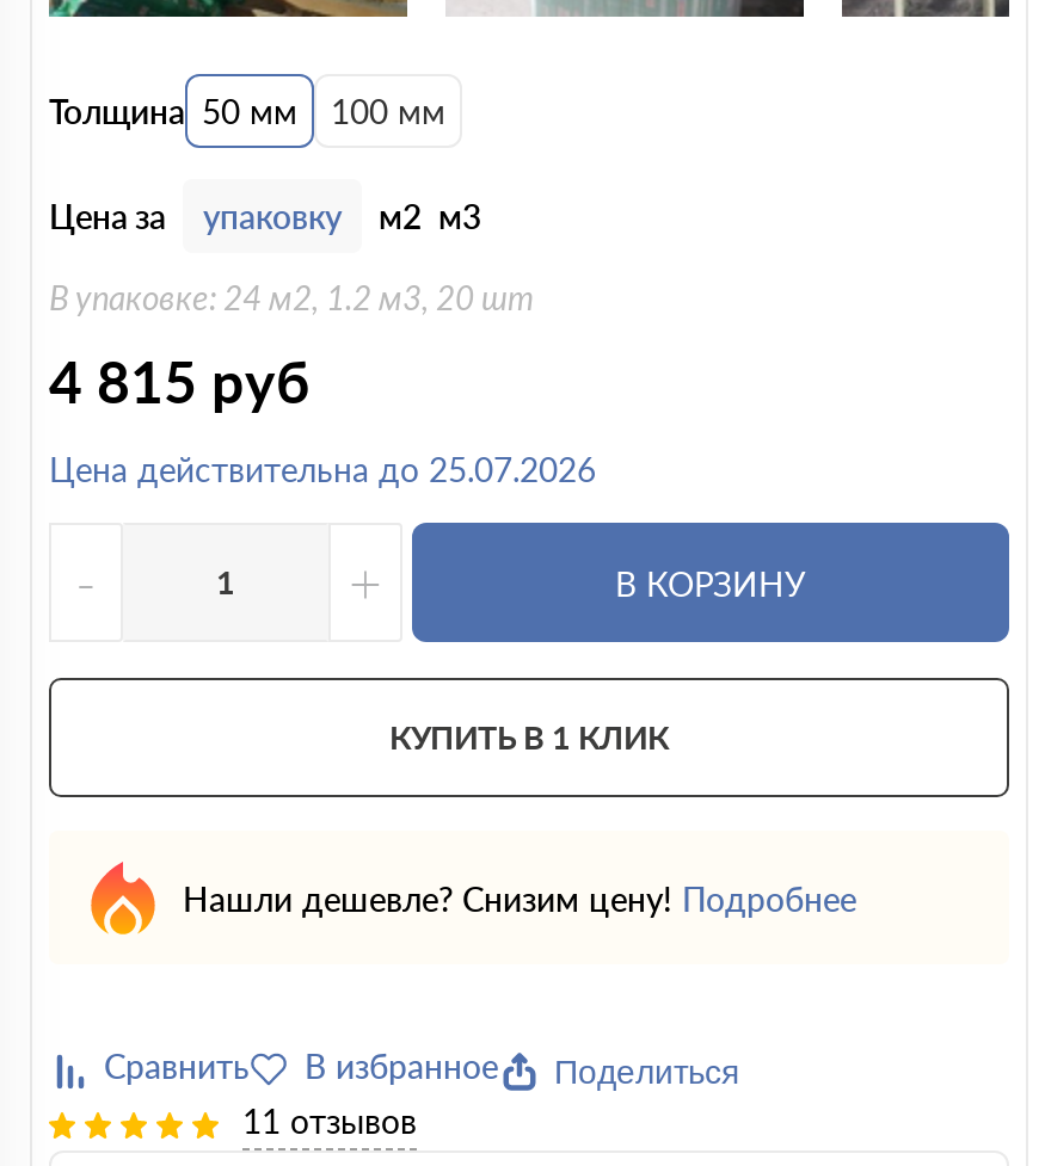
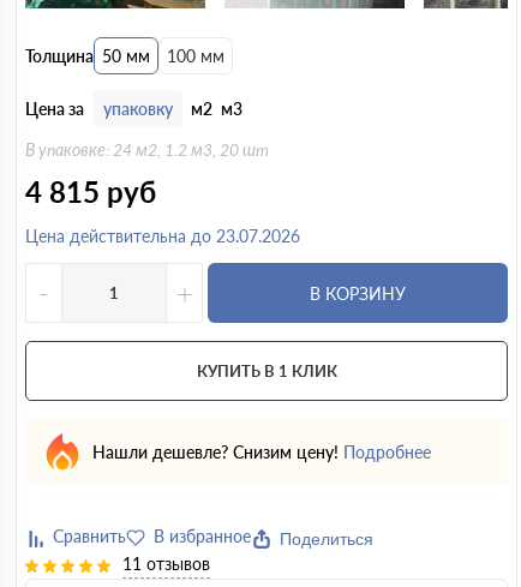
[49,449,596,489] Цена действительна до 25.07.2026 -> [25,226,300,246] Цена действительна до 23.07.2026

